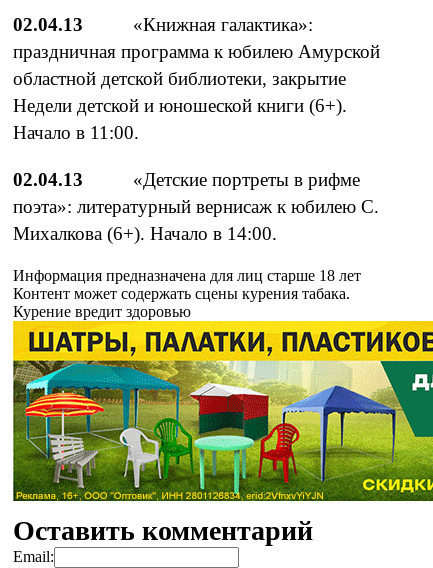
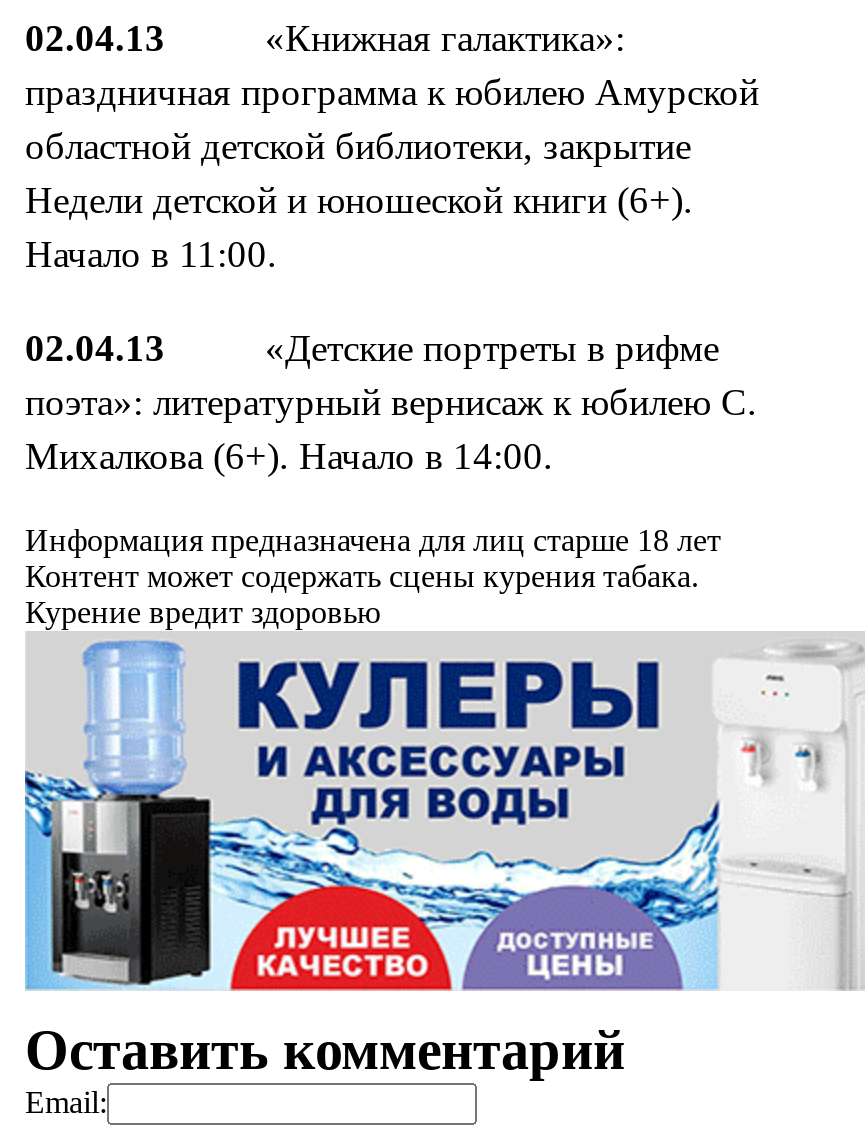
[12,320,430,502] [image] -> [23,631,859,993] [image]

